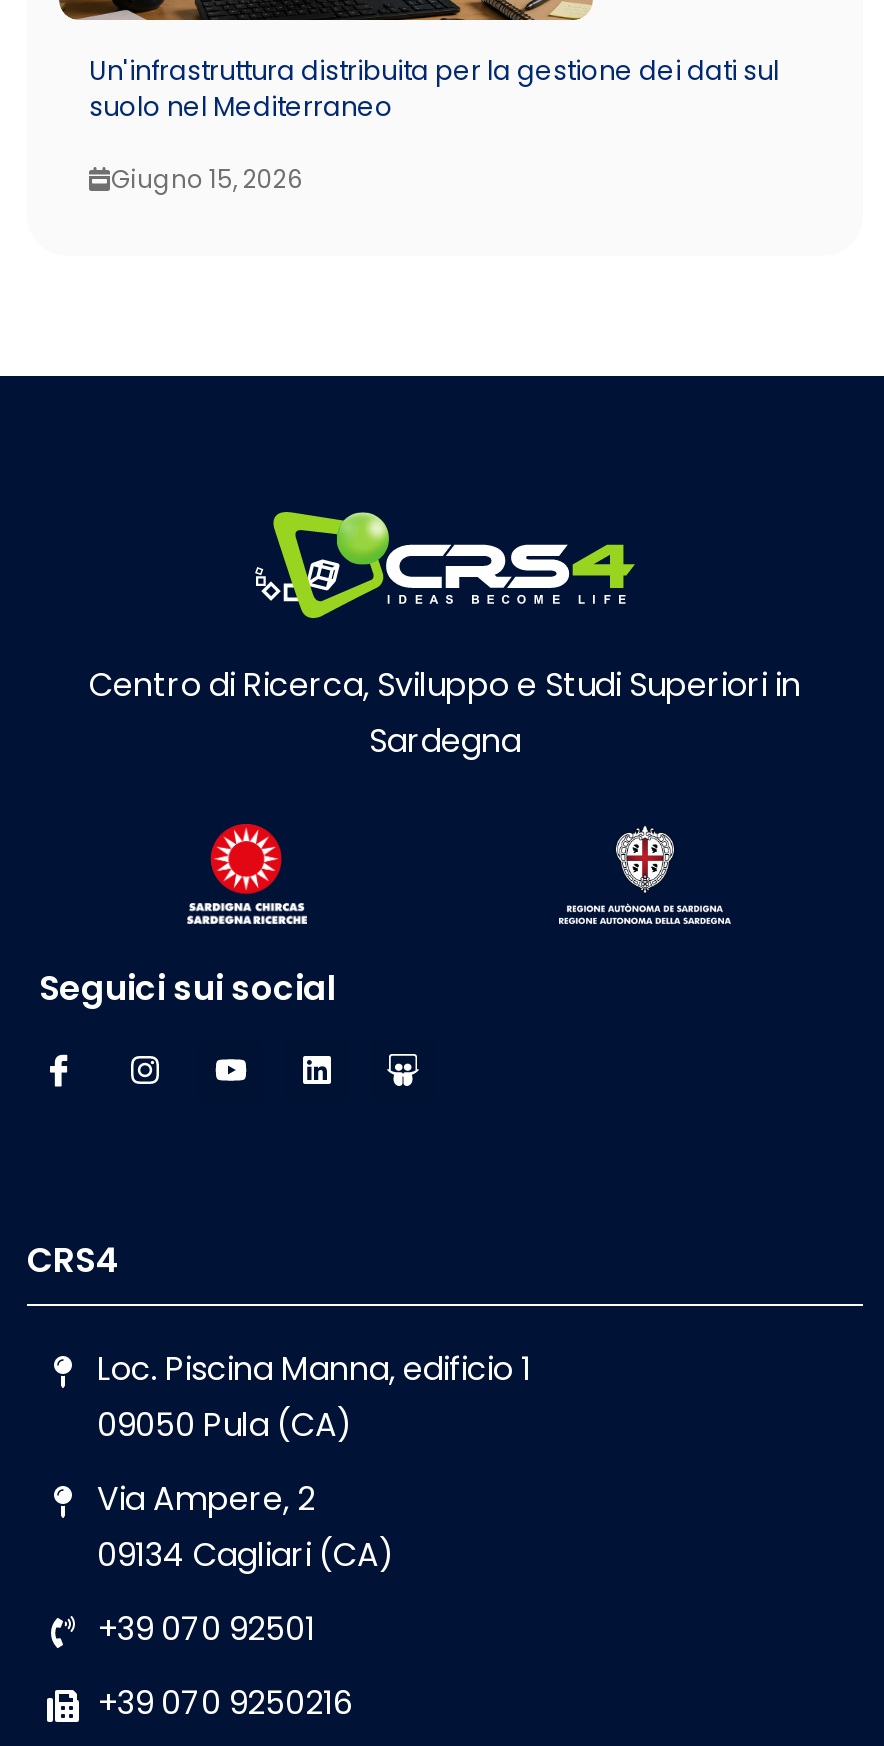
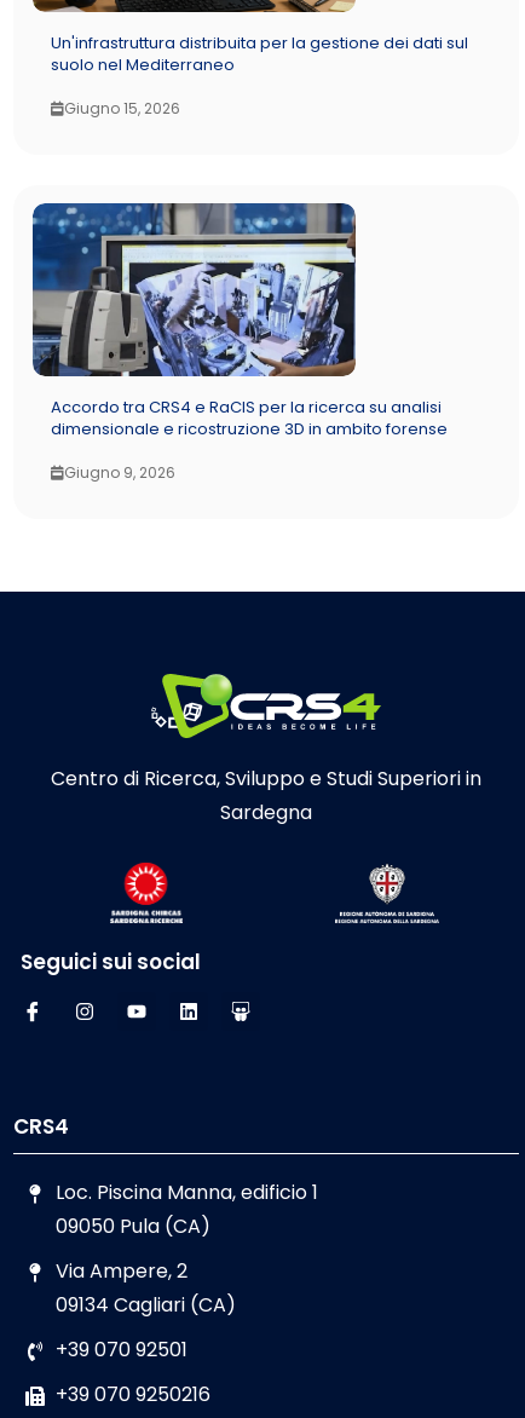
none -> [31,202,448,483] [image] | Accordo tra CRS4 e RaCIS per la ricerca su analisi | dimensionale e ricostruzione 3D in ambito forense | Giugno 9, 2026

